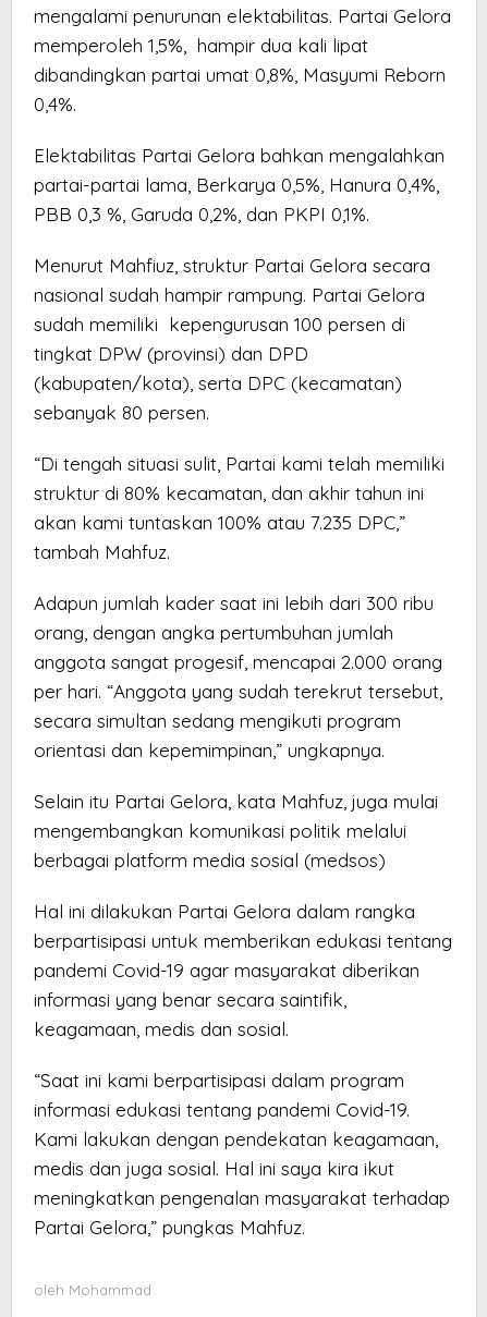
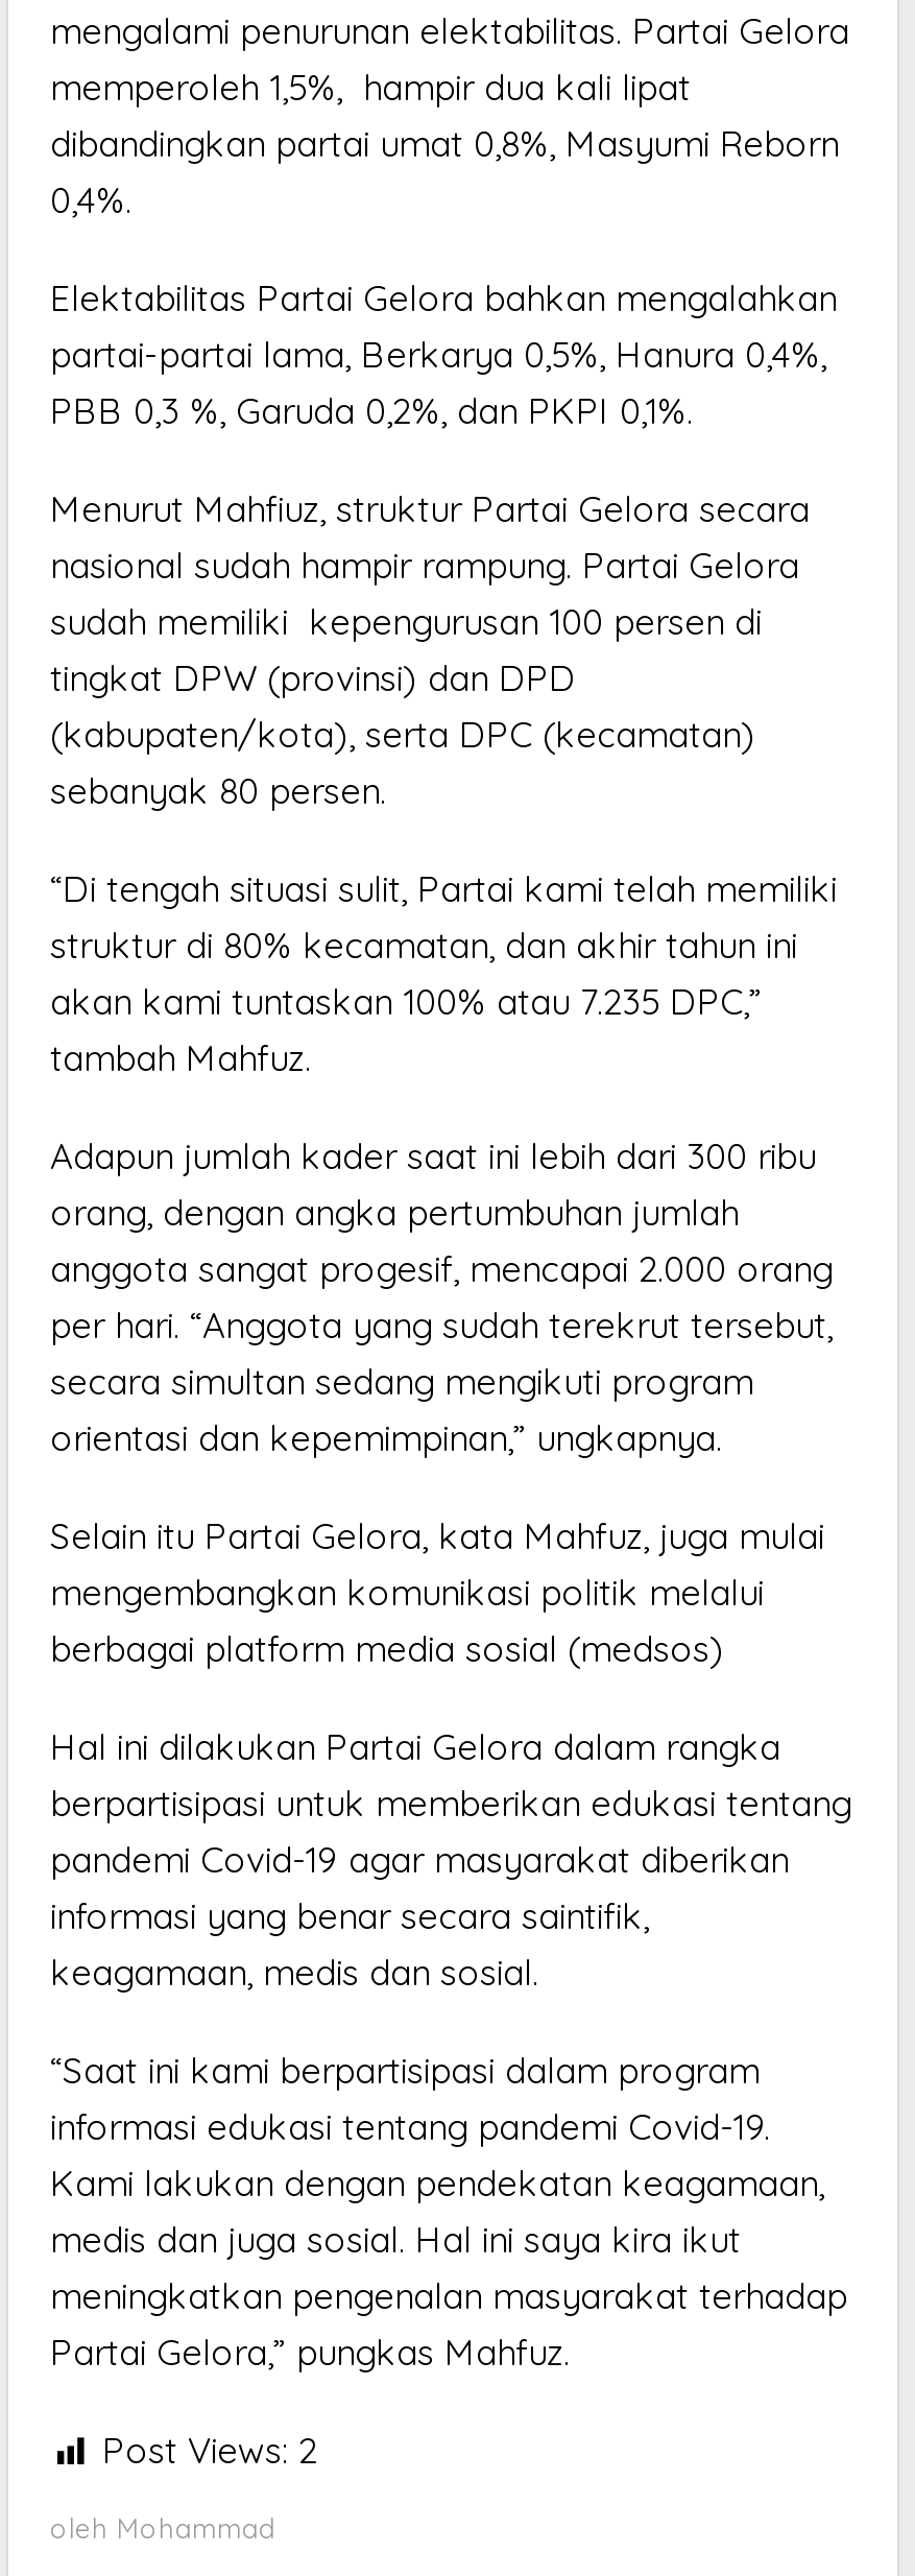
none -> [102,2428,317,2472] Post Views: 2

